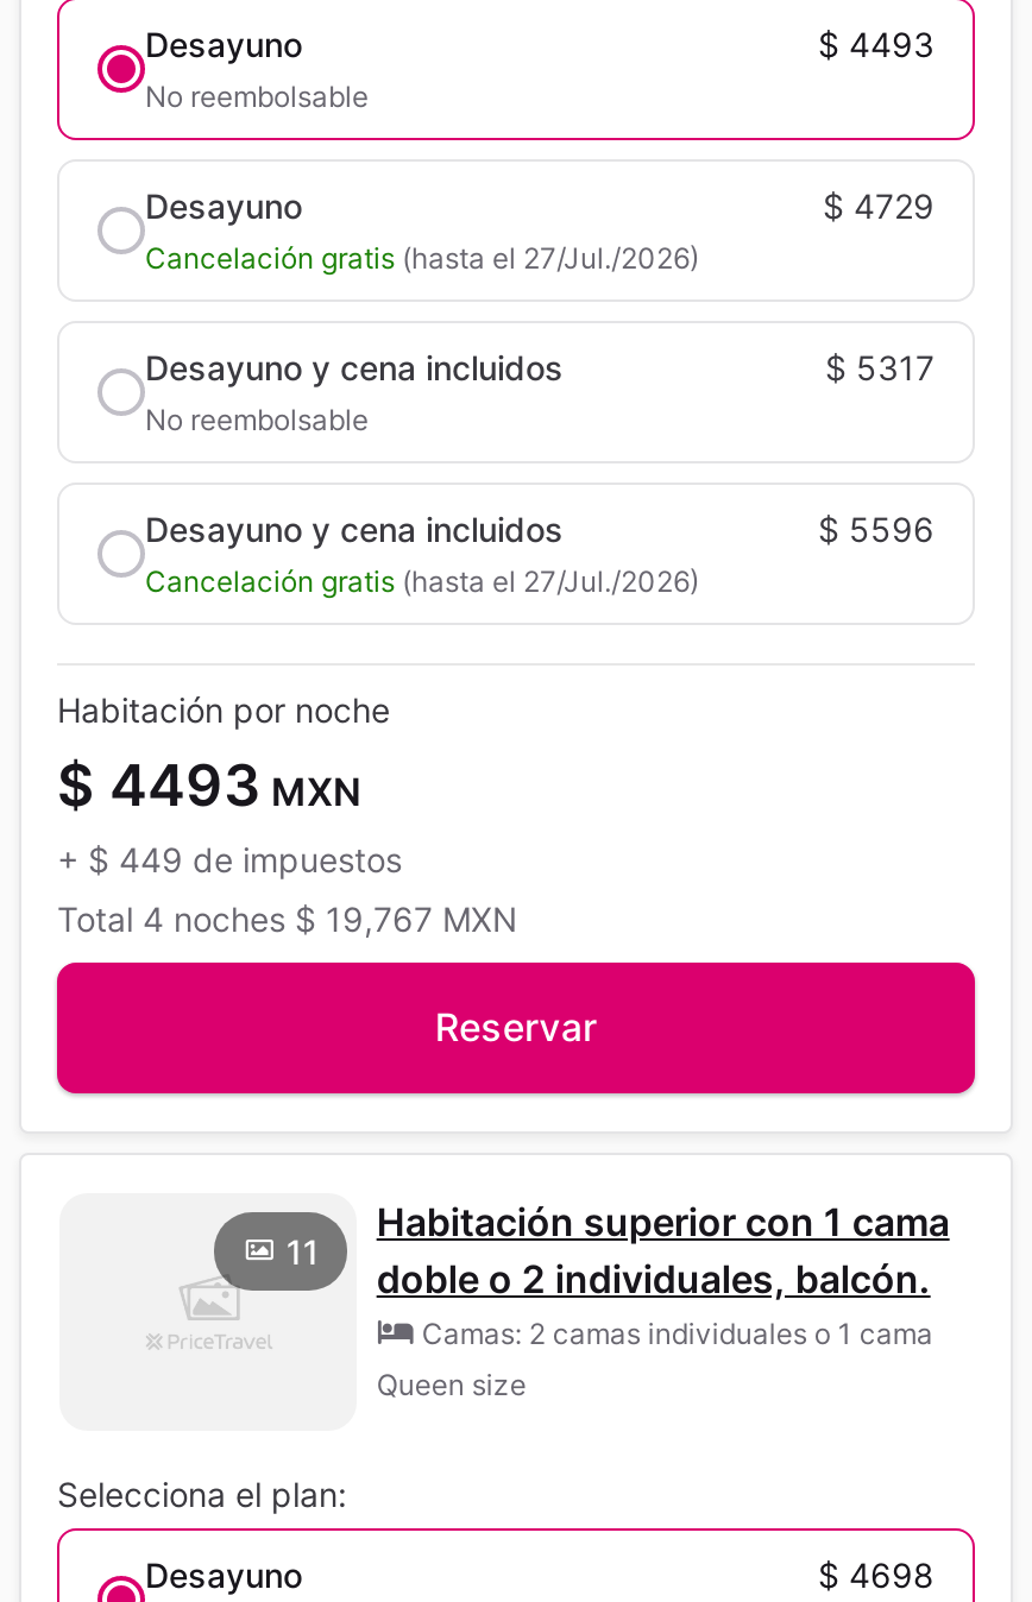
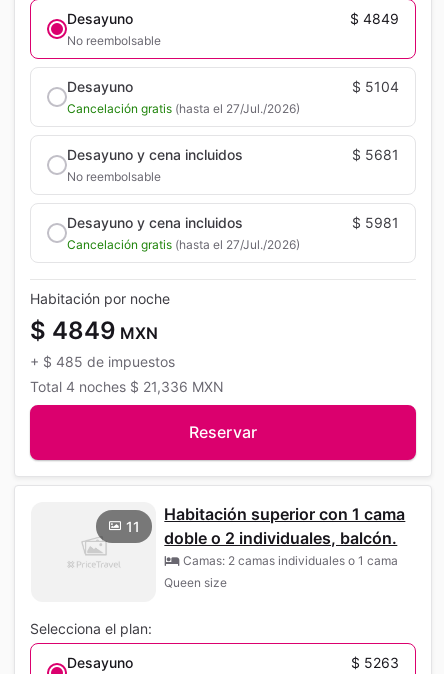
[818,23,935,63] $ 4493 -> [350,10,399,27] $ 4849
[823,184,935,225] $ 4729 -> [352,78,399,95] $ 5104
[825,346,935,386] $ 5317 -> [352,146,399,163] $ 5681
[818,508,935,548] $ 5596 -> [352,214,399,231] $ 5981
[57,750,361,819] $ 4493 MXN -> [30,316,158,345] $ 4849 MXN
[57,838,402,878] + $ 449 de impuestos -> [30,353,175,370] + $ 485 de impuestos
[57,898,518,938] Total 4 noches $ 19,767 MXN -> [30,378,224,395] Total 4 noches $ 21,336 MXN
[818,1554,935,1594] $ 4698 -> [351,654,399,671] $ 5263

